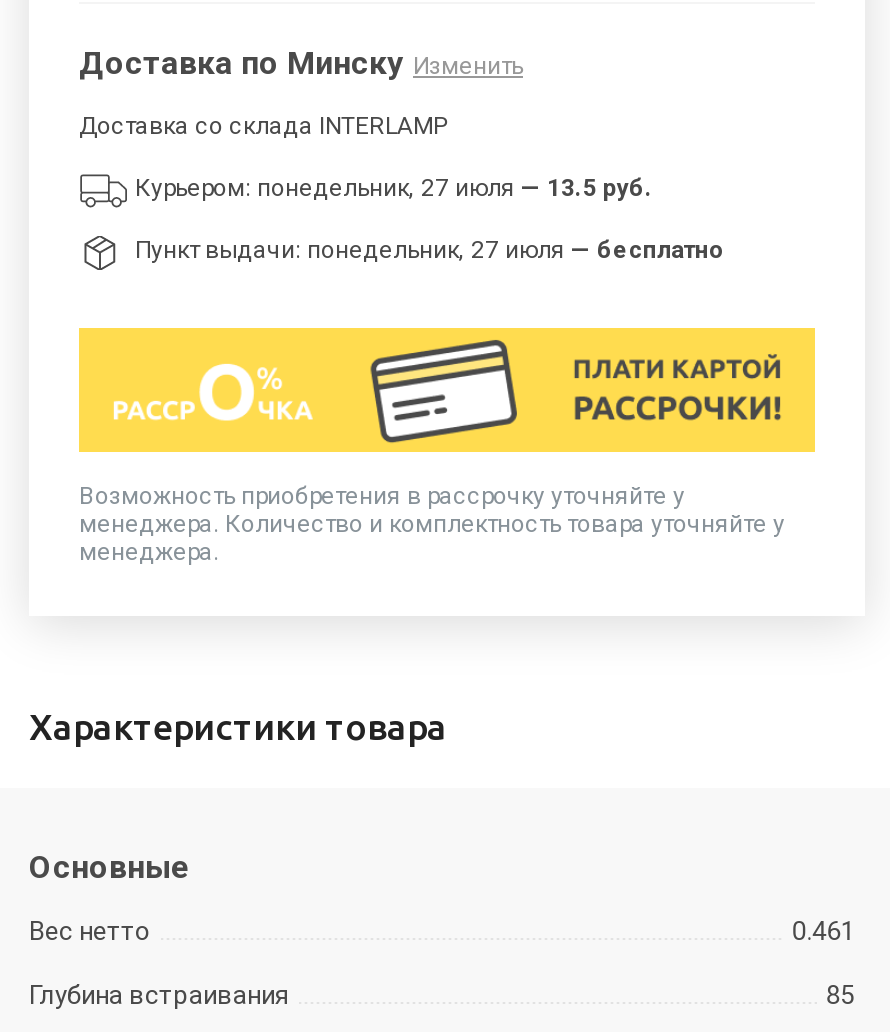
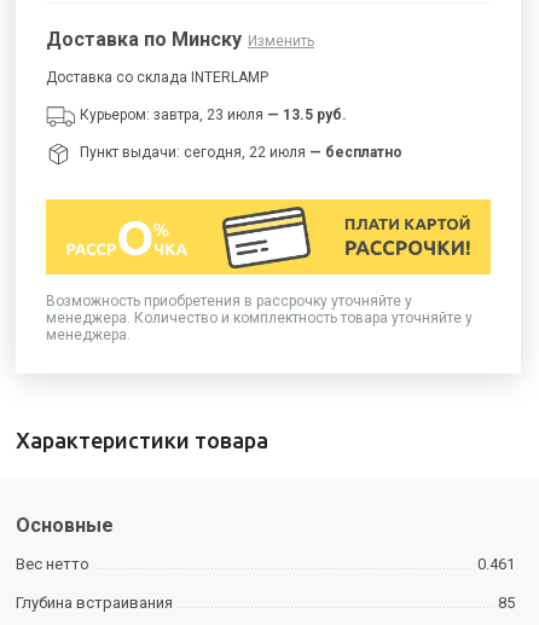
[135,173,653,201] Курьером: понедельник, 27 июля — 13.5 руб. -> [80,106,347,123] Курьером: завтра, 23 июля — 13.5 руб.
[135,235,725,263] Пункт выдачи: понедельник, 27 июля — бесплатно -> [80,143,402,160] Пункт выдачи: сегодня, 22 июля — бесплатно

